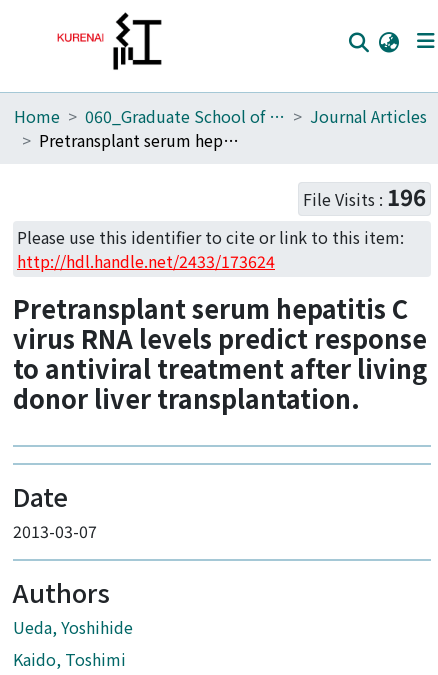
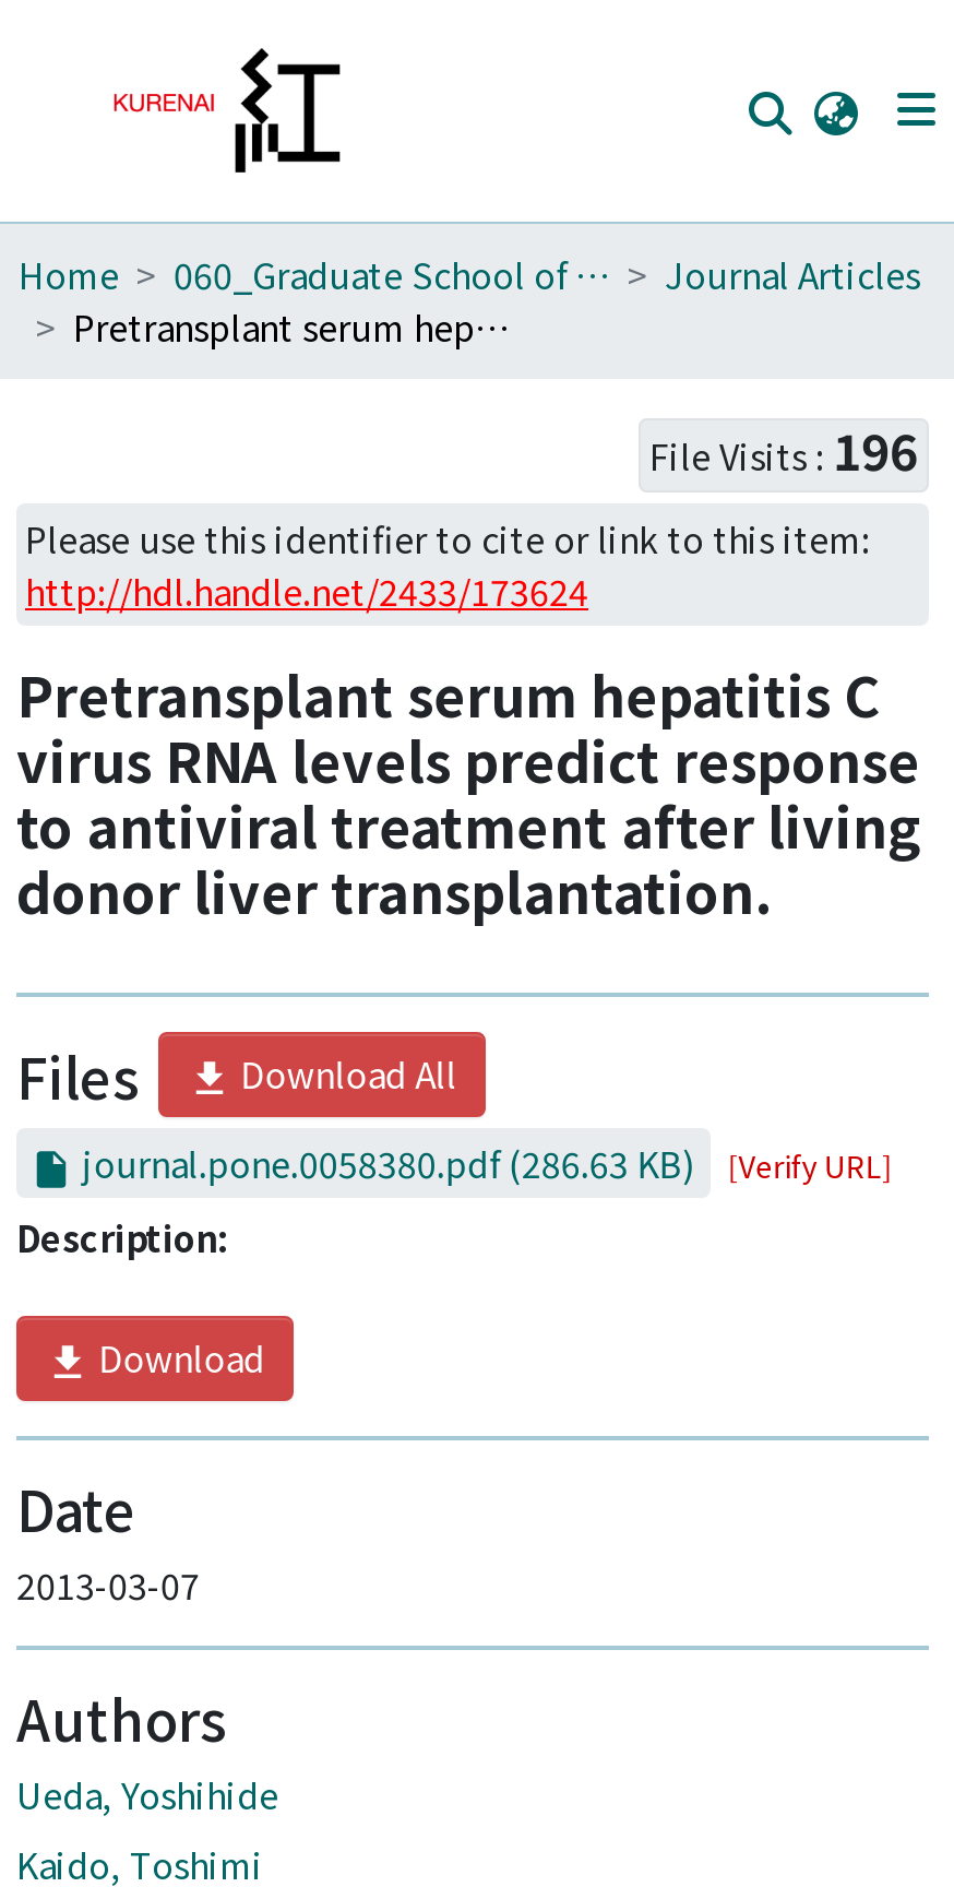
none -> [16,1035,891,1384] Files | Download All | journal.pone.0058380.pdf (286.63 KB) | [Verify URL] | Description: | Download

